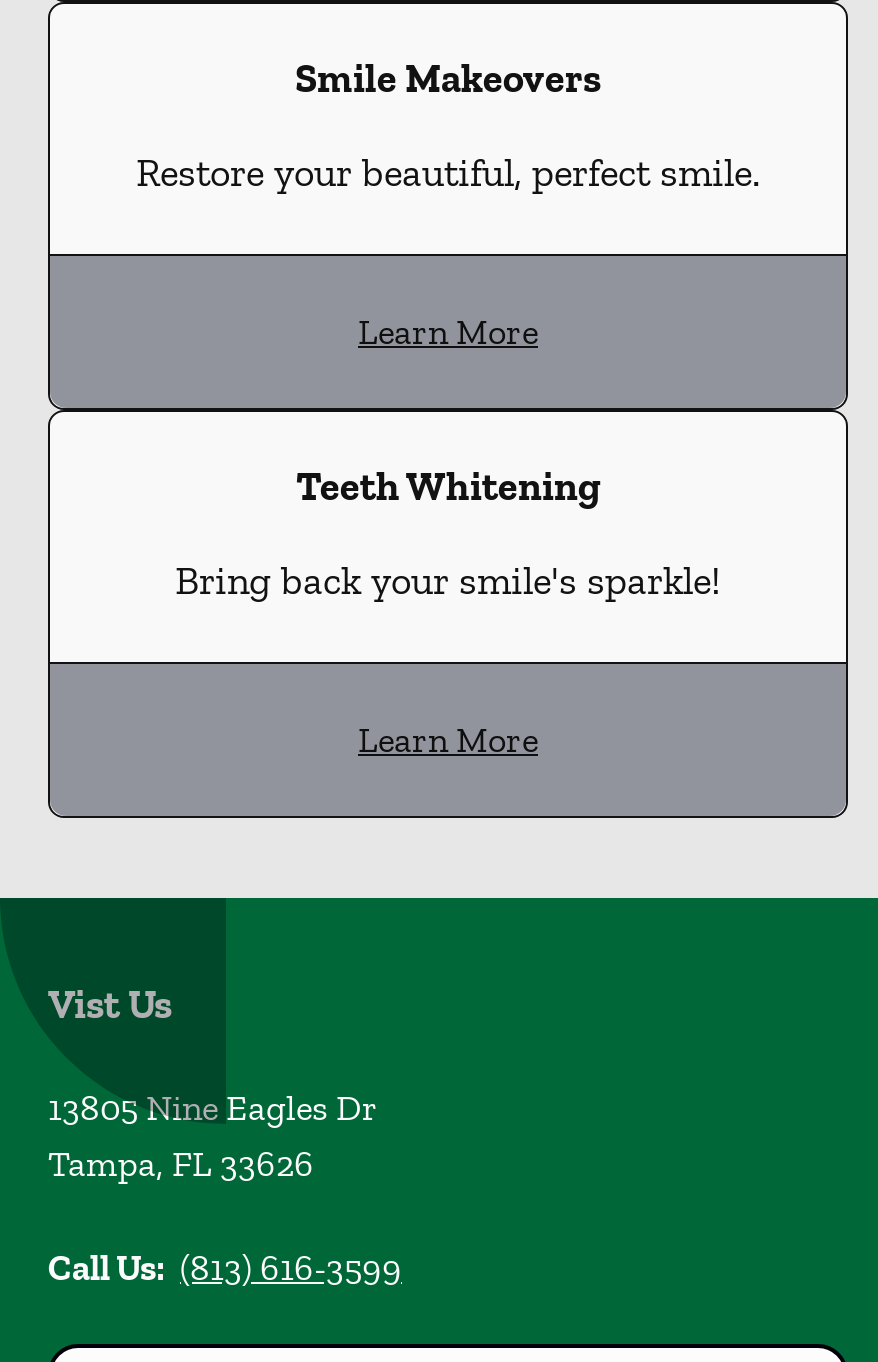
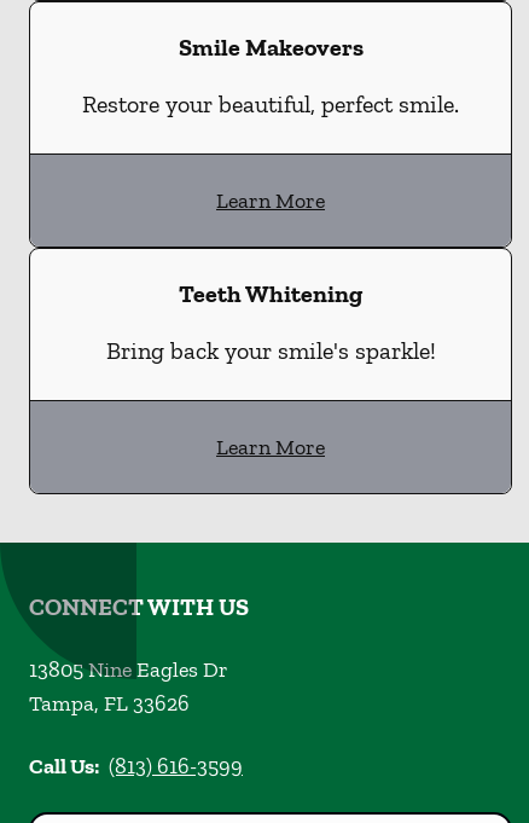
[48,980,172,1028] Vist Us -> [29,592,249,621] CONNECT WITH US

